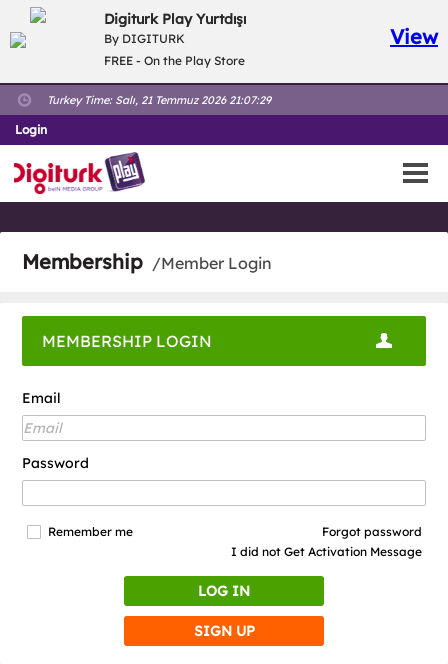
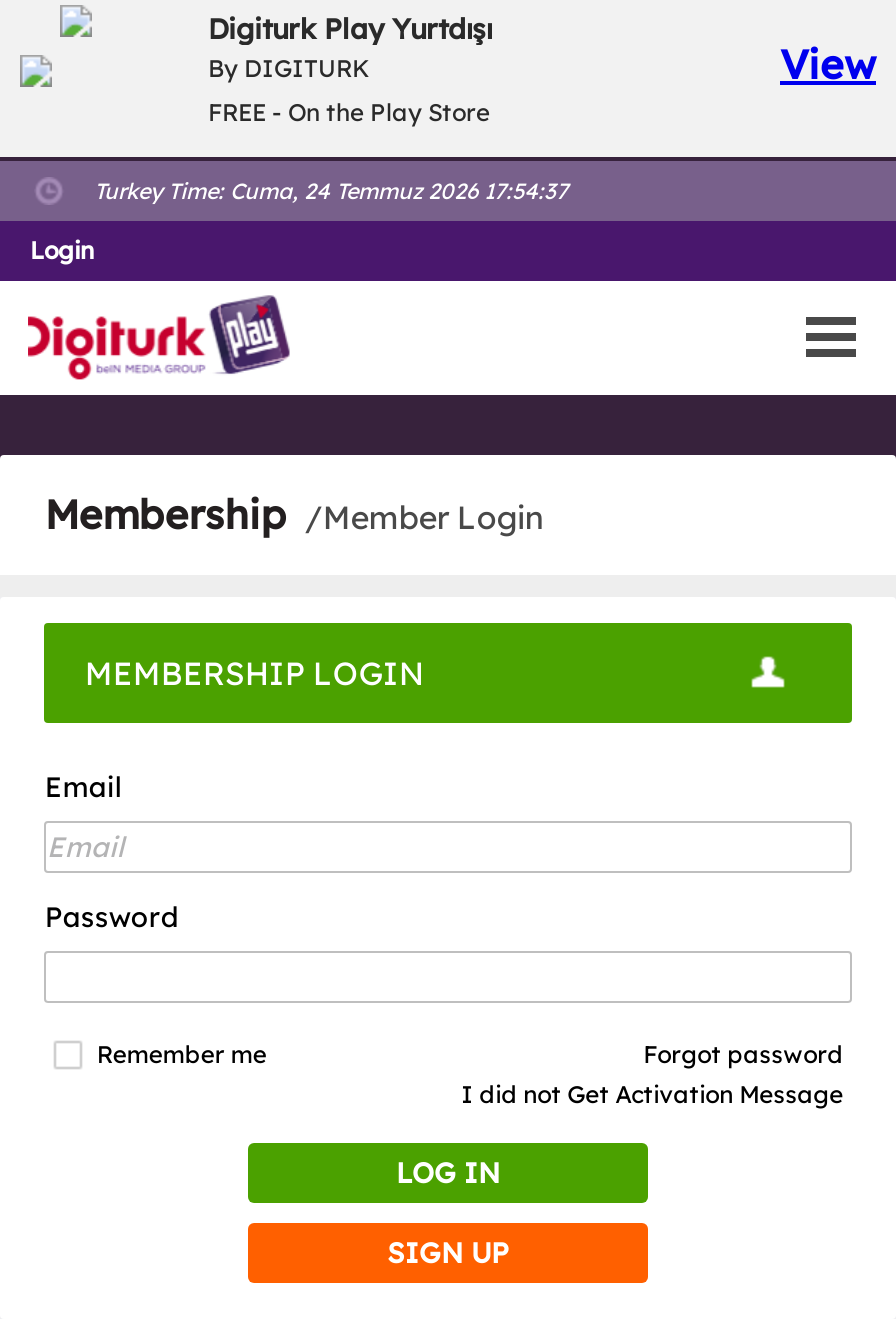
[47,93,271,107] Turkey Time: Salı, 21 Temmuz 2026 21:07:29 -> [94,177,568,205] Turkey Time: Cuma, 24 Temmuz 2026 17:54:37

